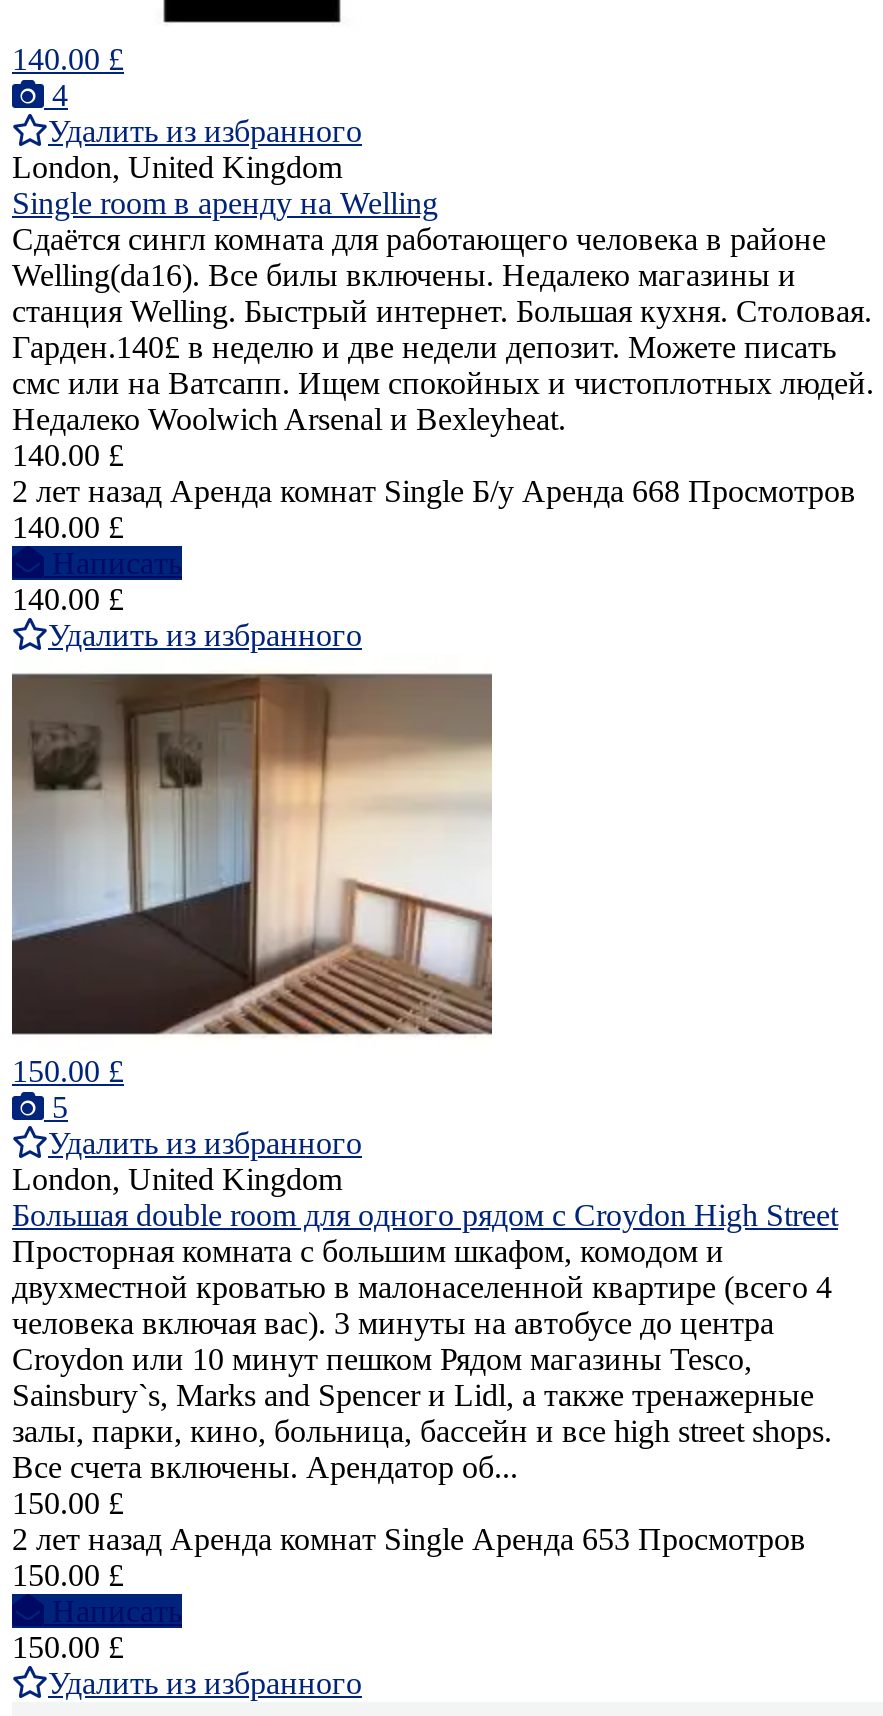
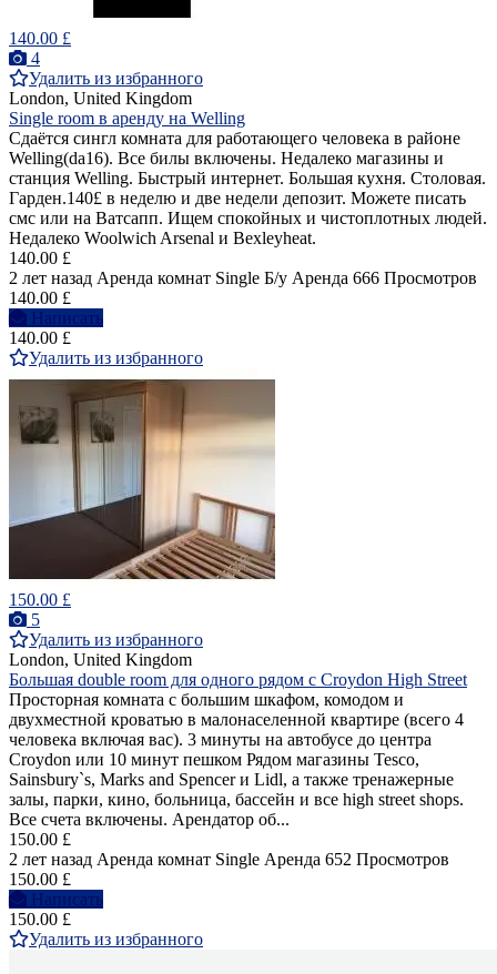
[12,475,856,509] 2 лет назад Аренда комнат Single Б/у Аренда 668 Просмотров -> [9,269,477,288] 2 лет назад Аренда комнат Single Б/у Аренда 666 Просмотров
[12,1523,806,1557] 2 лет назад Аренда комнат Single Аренда 653 Просмотров -> [9,850,449,869] 2 лет назад Аренда комнат Single Аренда 652 Просмотров

